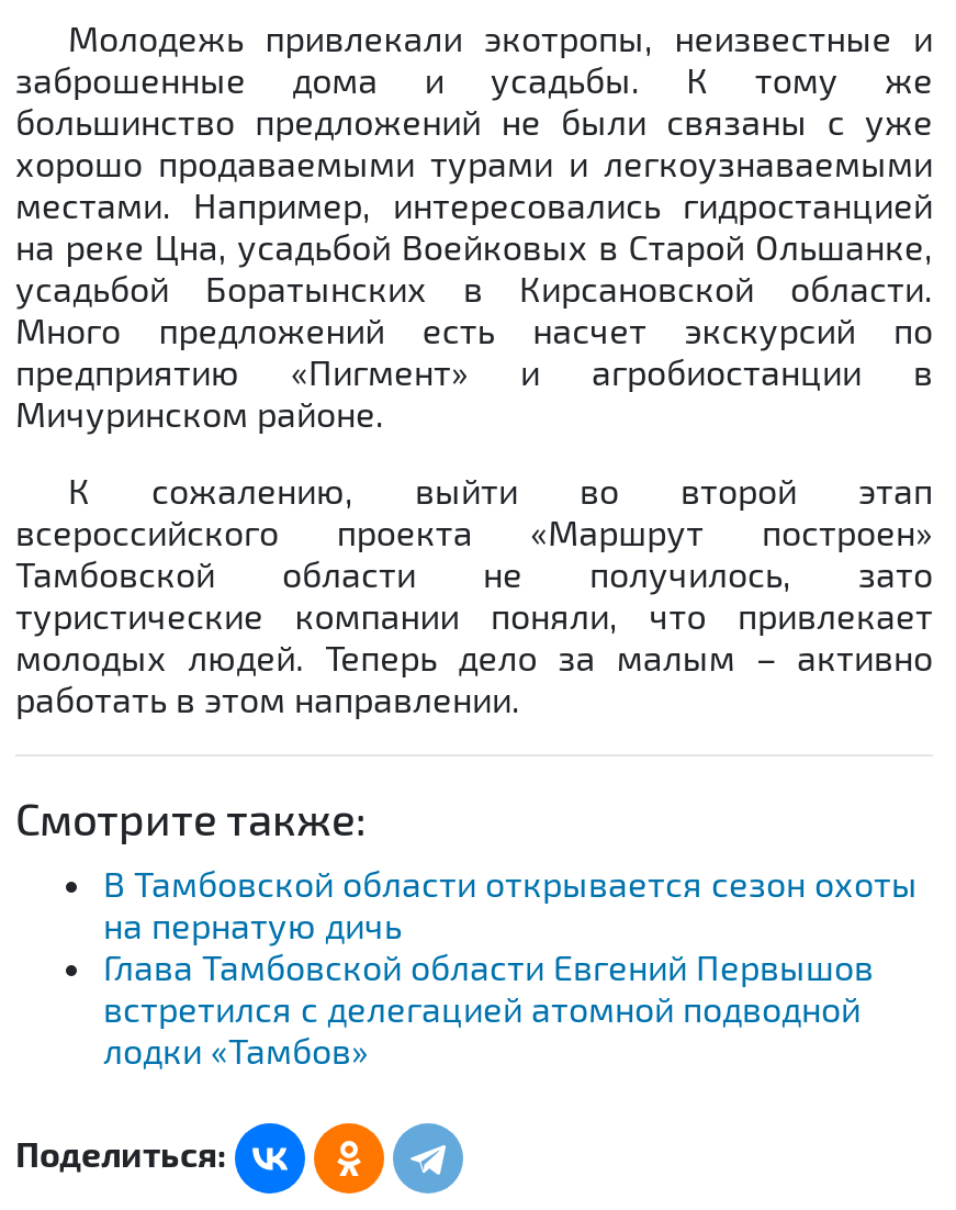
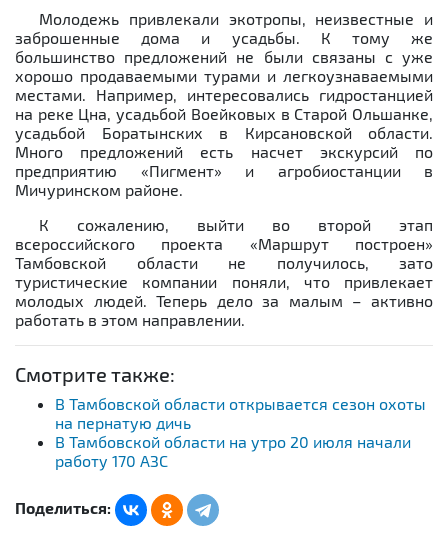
[103,945,874,1070] Глава Тамбовской области Евгений Первышов | встретился с делегацией атомной подводной | лодки «Тамбов» -> [55,432,411,470] В Тамбовской области на утро 20 июля начали | работу 170 АЗС

